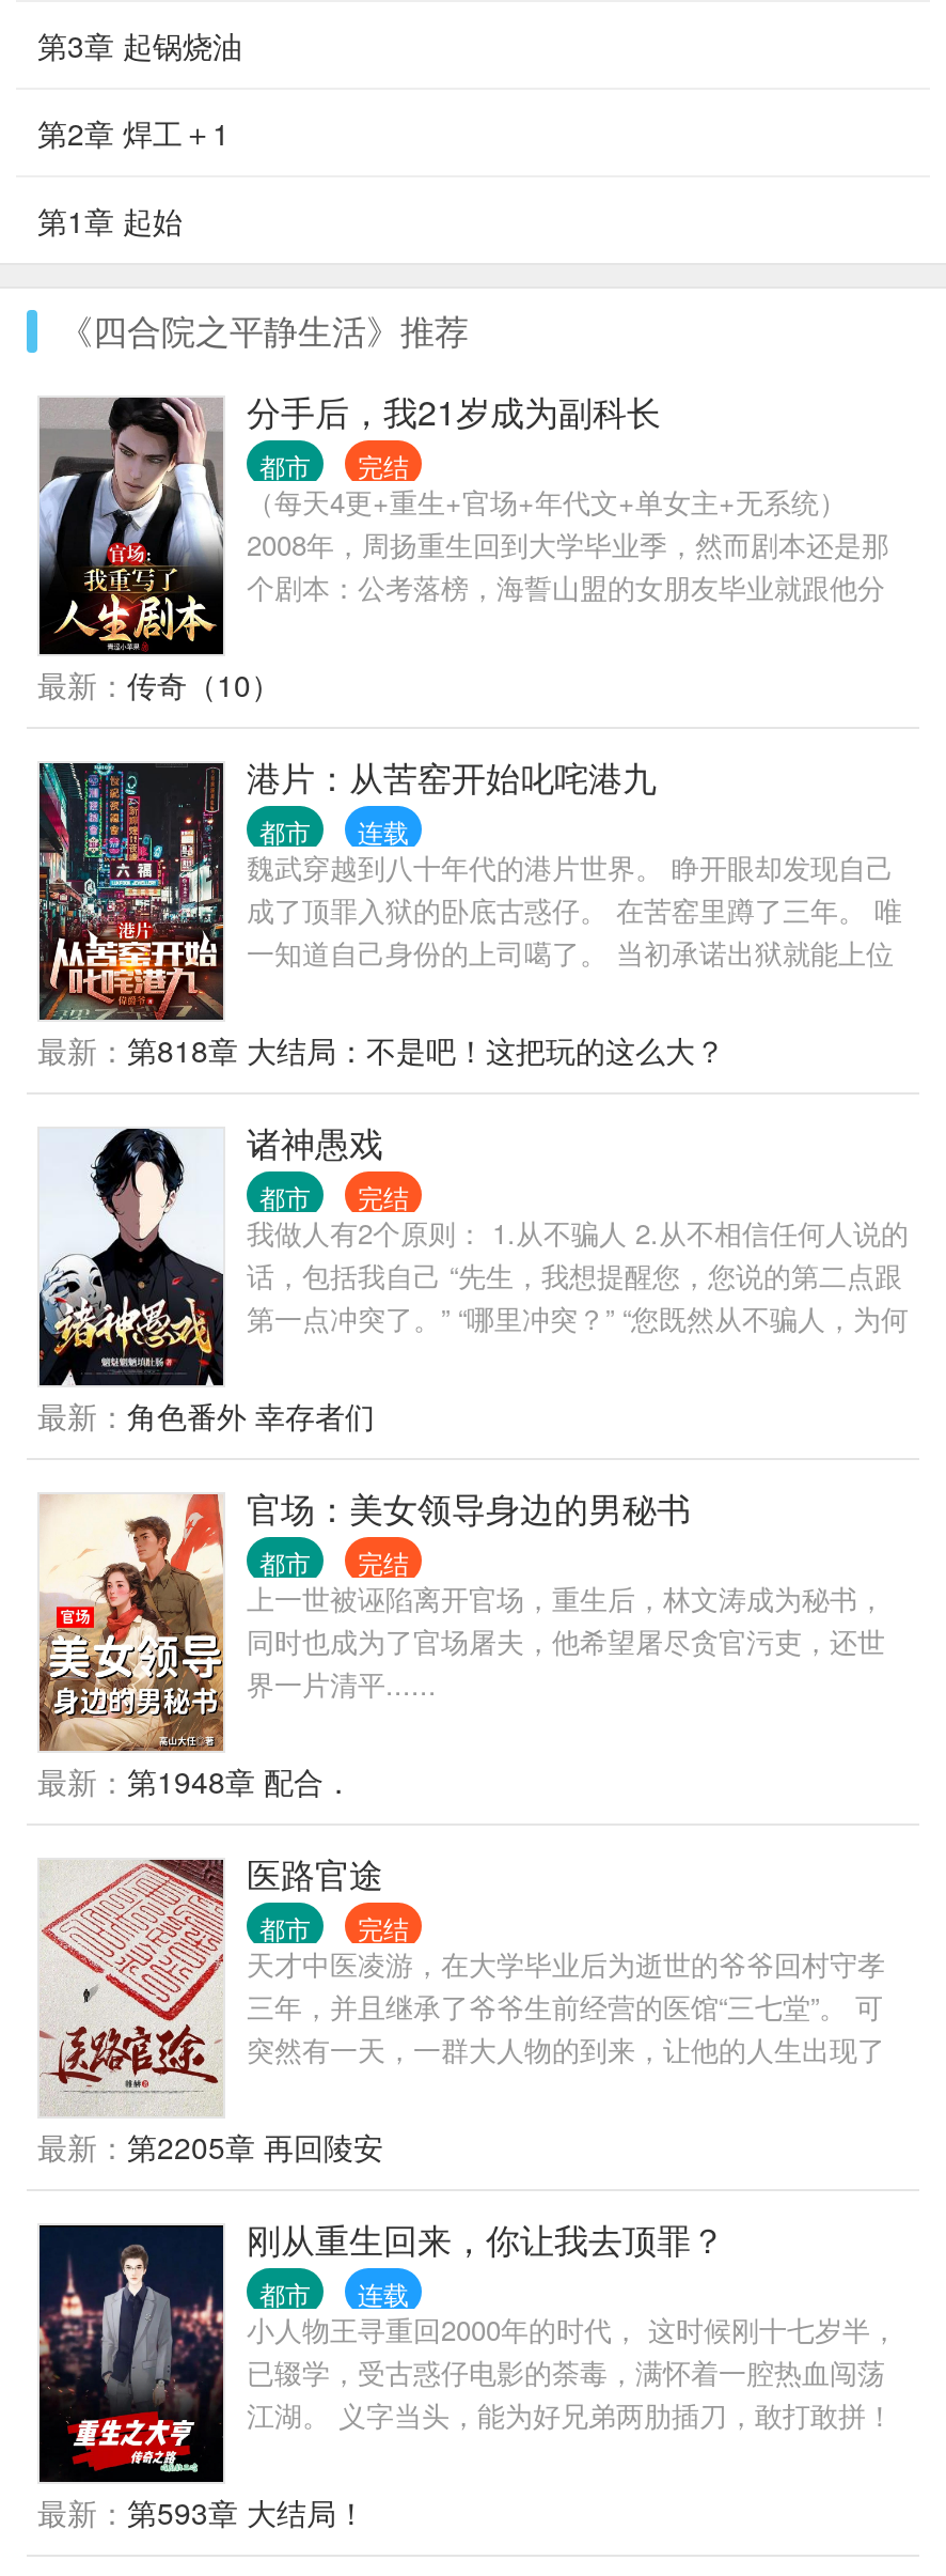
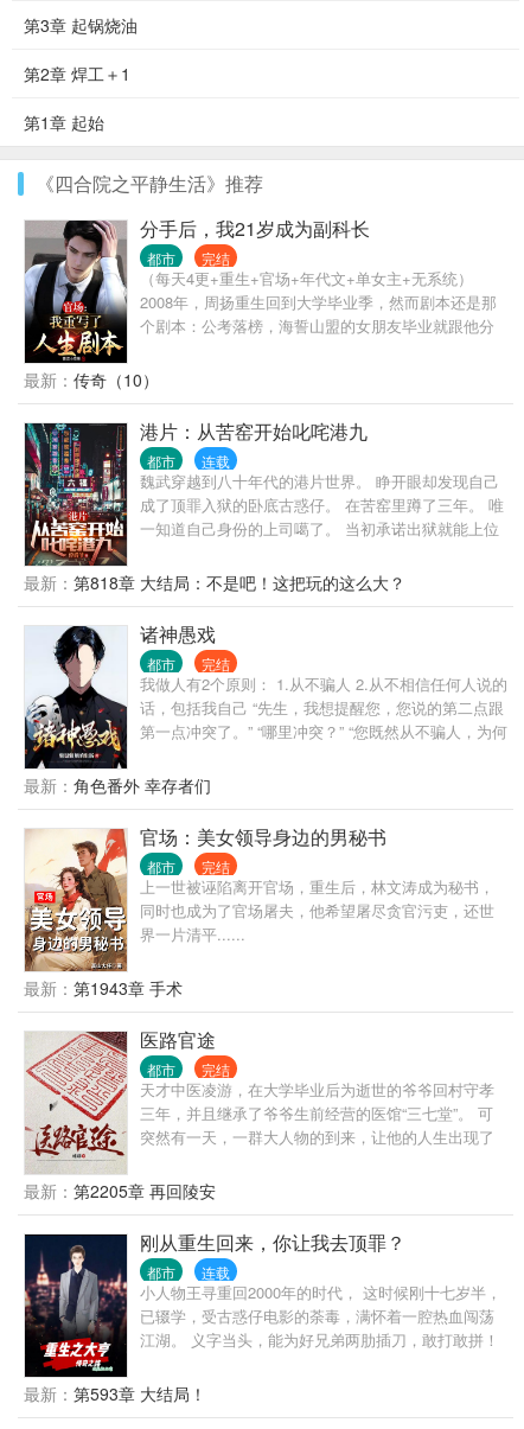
[37,1759,353,1802] 最新：第1948章 配合． -> [24,976,183,1000] 最新：第1943章 手术

